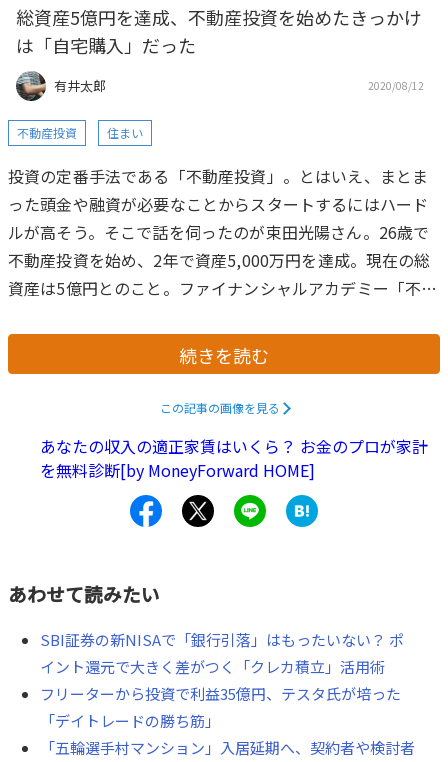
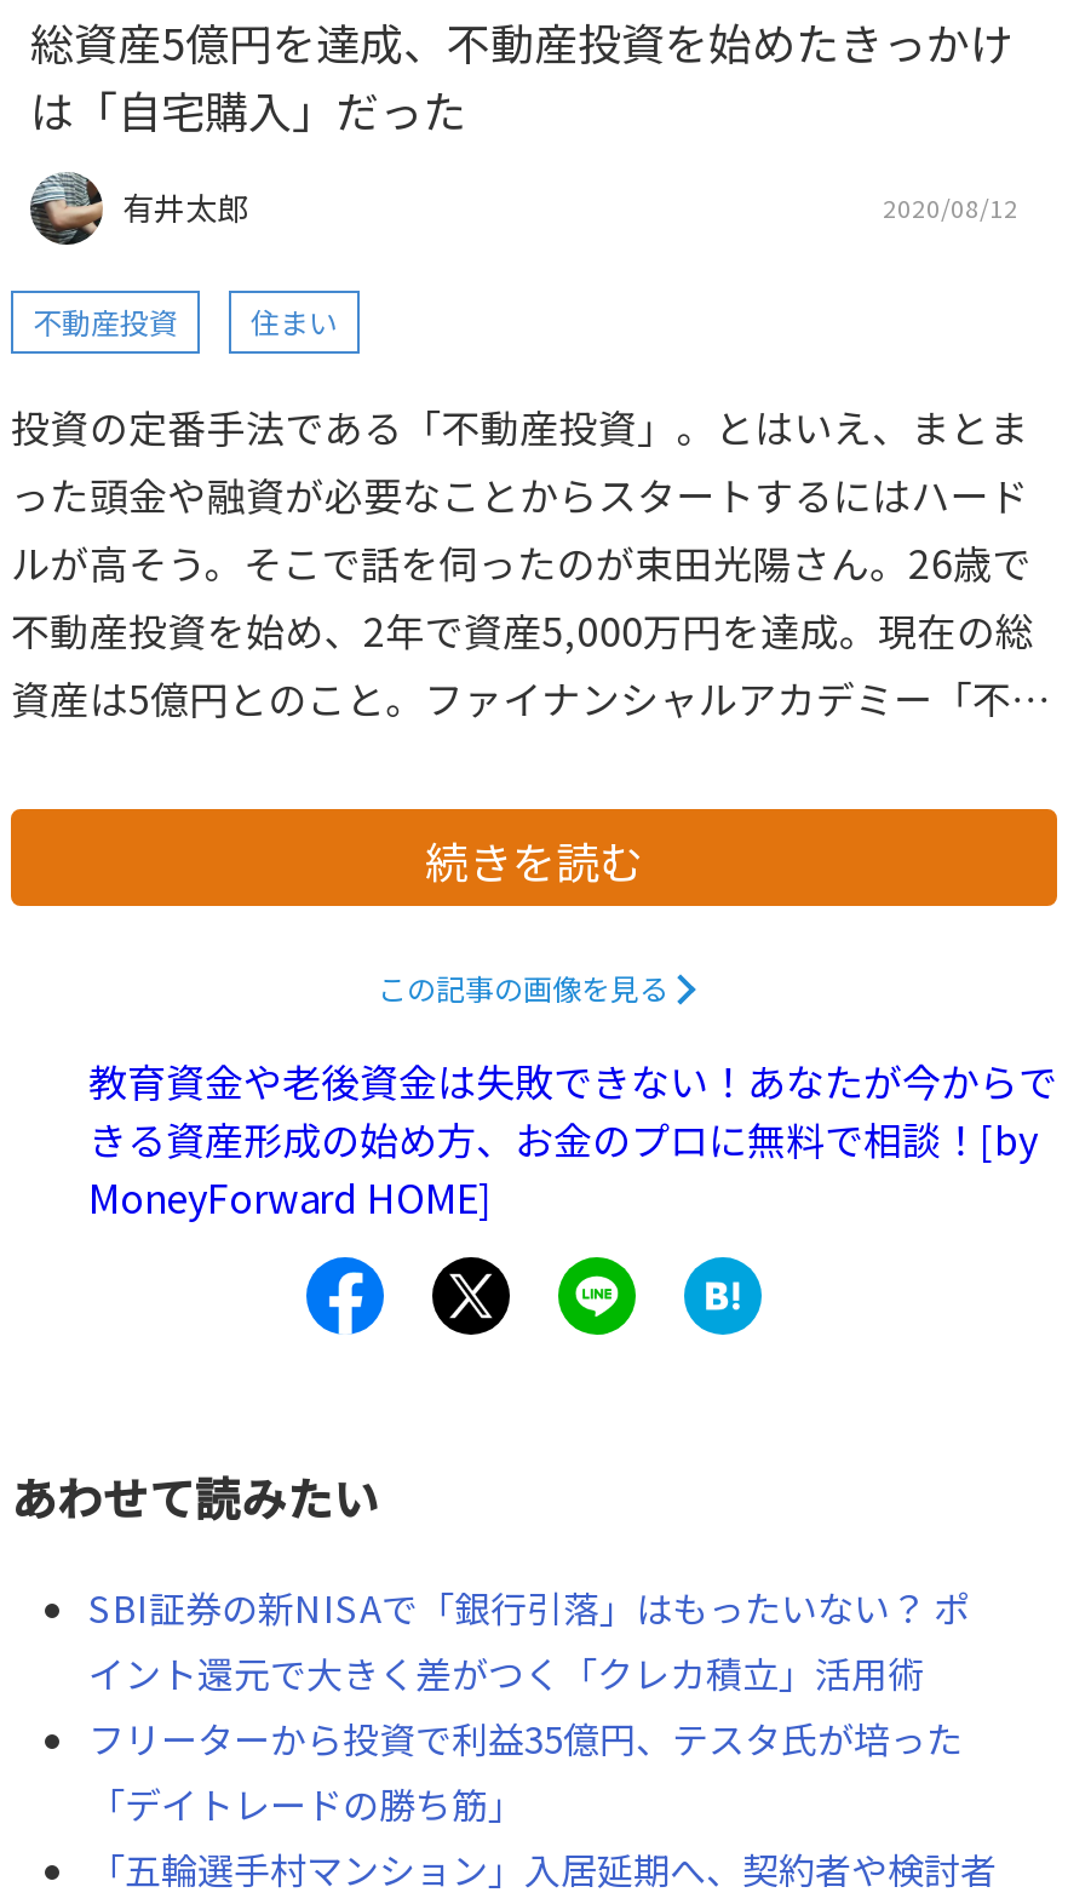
[40,434,428,482] あなたの収入の適正家賃はいくら？ お金のプロが家計 | を無料診断[by MoneyForward HOME] -> [88,1051,1057,1226] 教育資金や老後資金は失敗できない！あなたが今からで | きる資産形成の始め方、お金のプロに無料で相談！[by | MoneyForward HOME]

